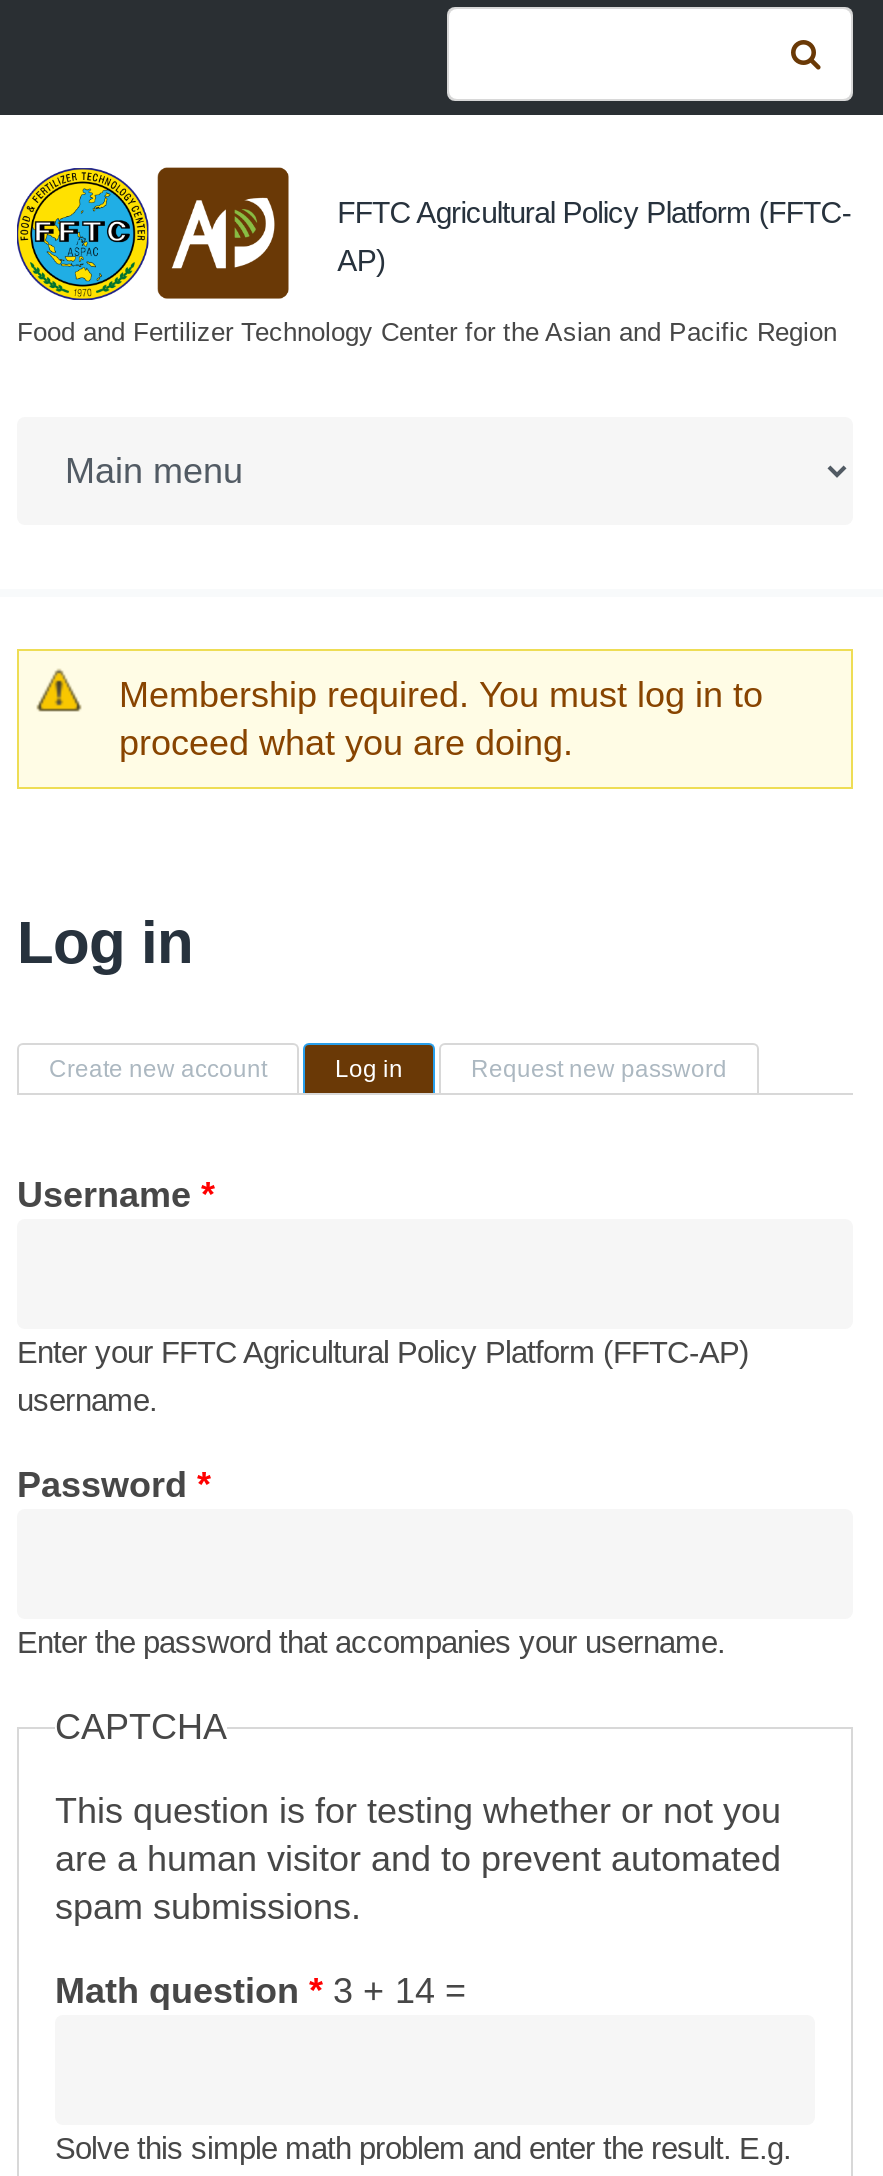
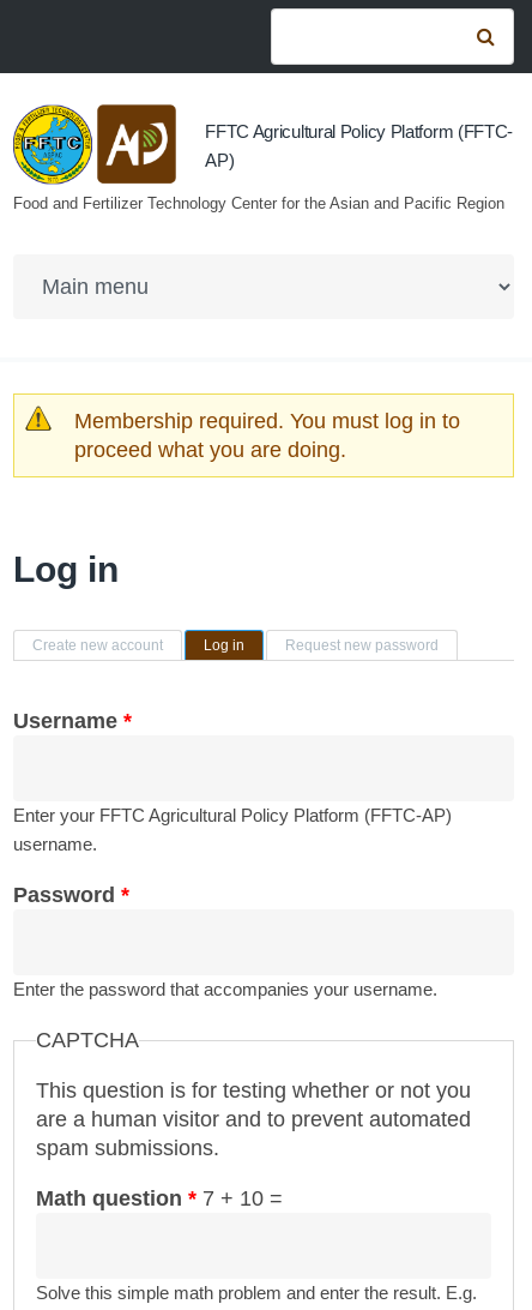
[55,1971,467,2011] Math question * 3 + 14 = -> [36,1186,283,1210] Math question * 7 + 10 =

